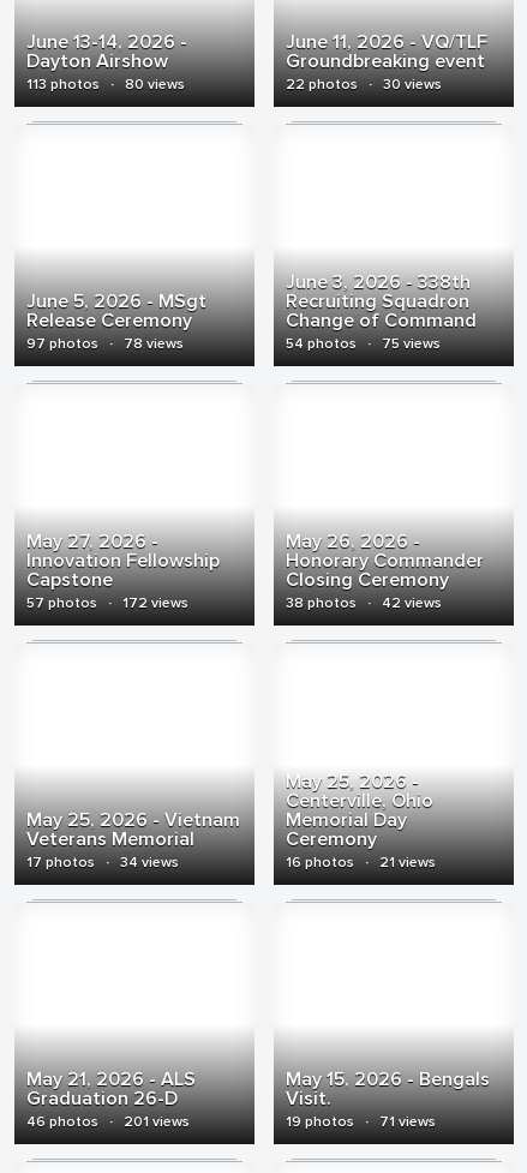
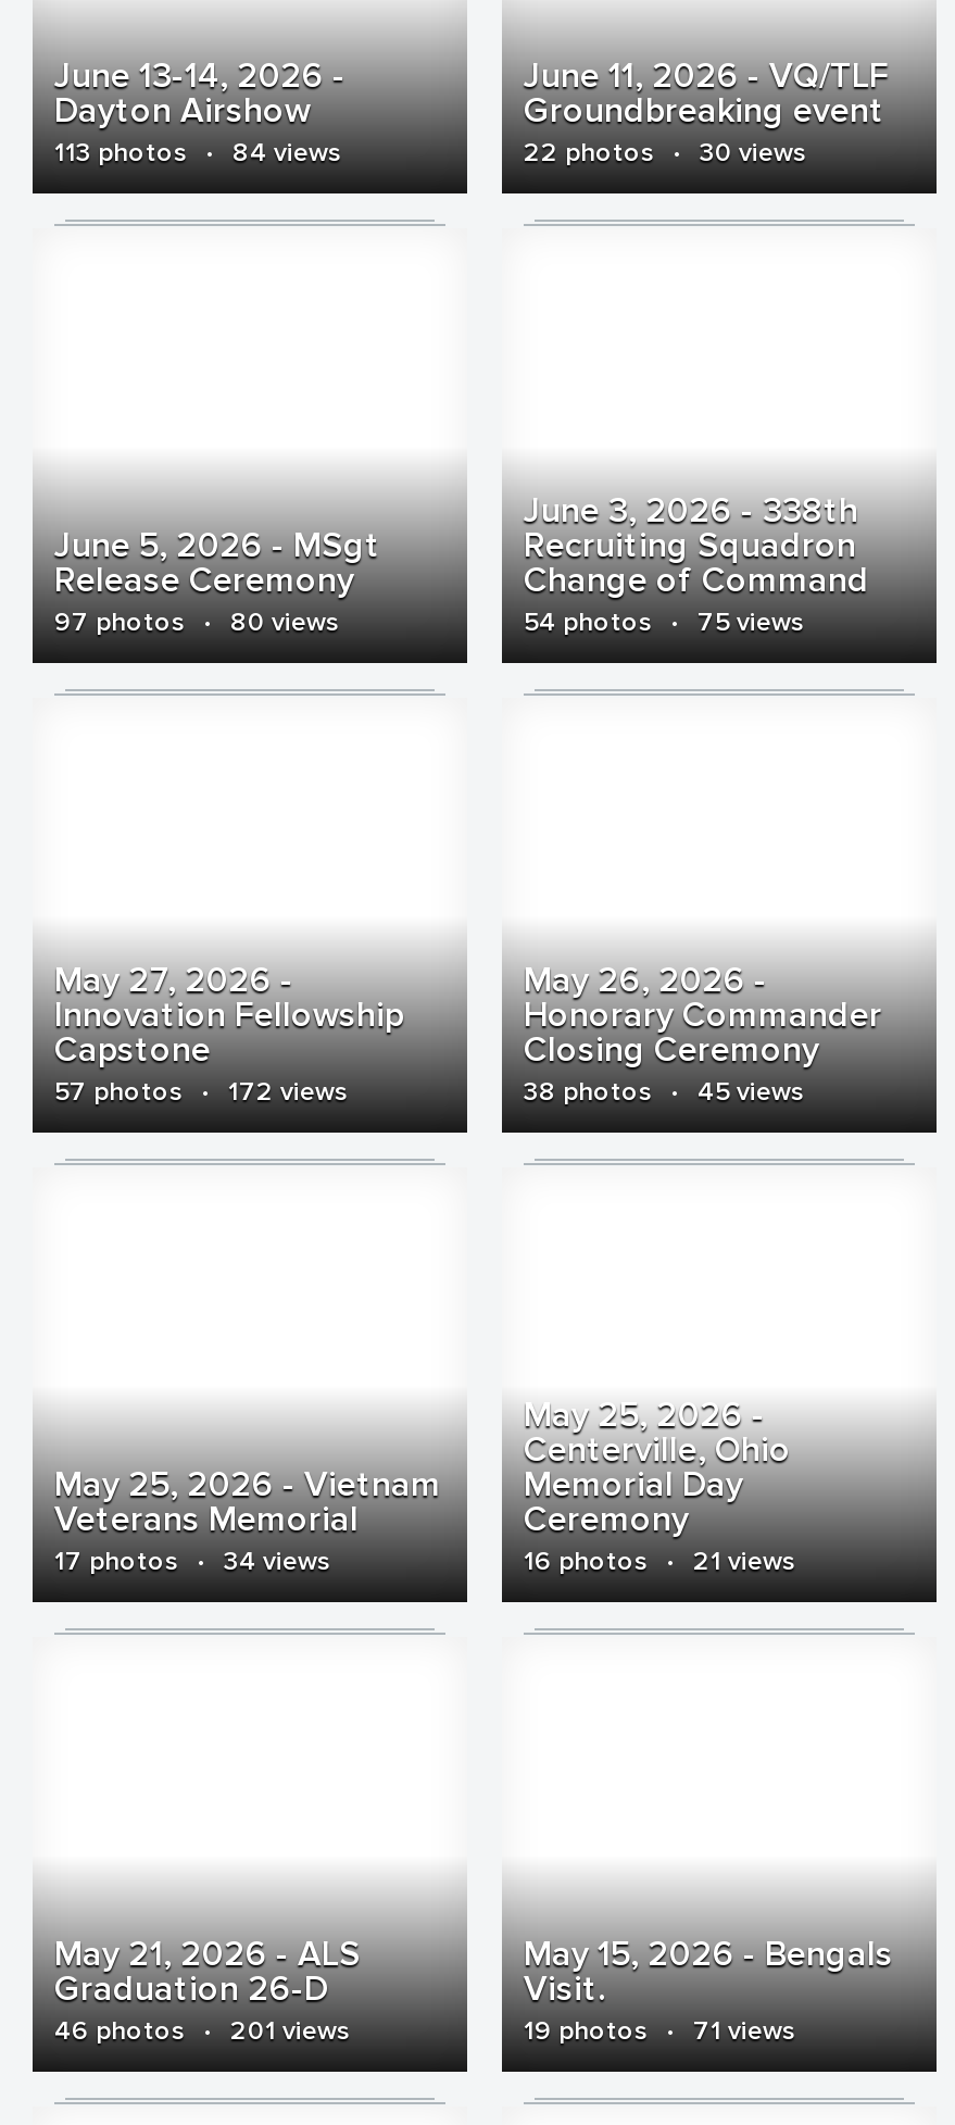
[26,76,185,94] 113 photos · 80 views -> [54,137,341,170] 113 photos · 84 views
[26,335,184,353] 97 photos · 78 views -> [54,607,339,639] 97 photos · 80 views
[286,594,442,612] 38 photos · 42 views -> [524,1076,804,1109] 38 photos · 45 views

